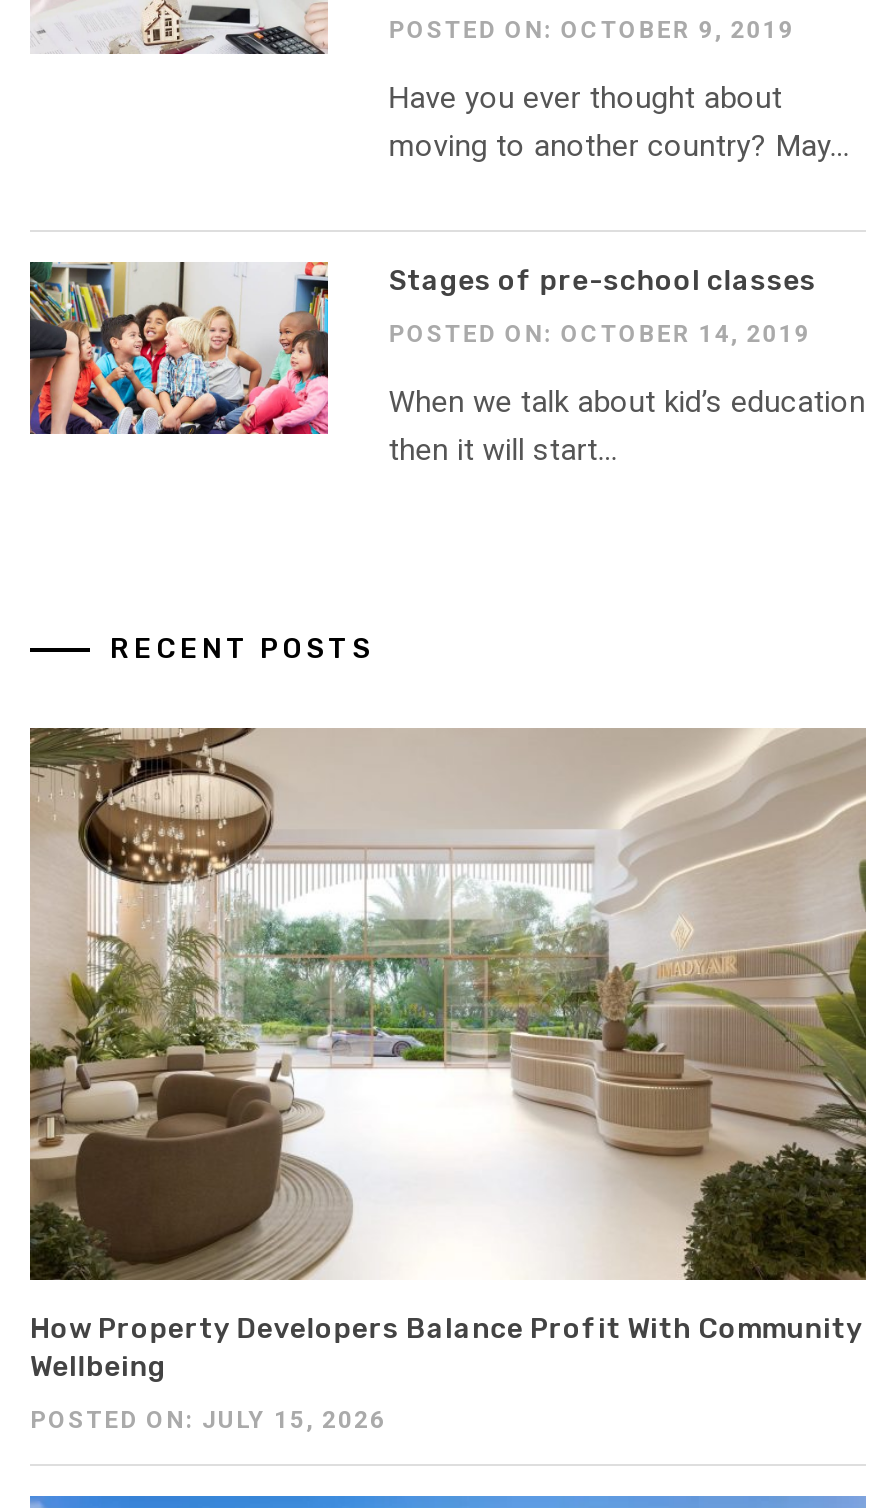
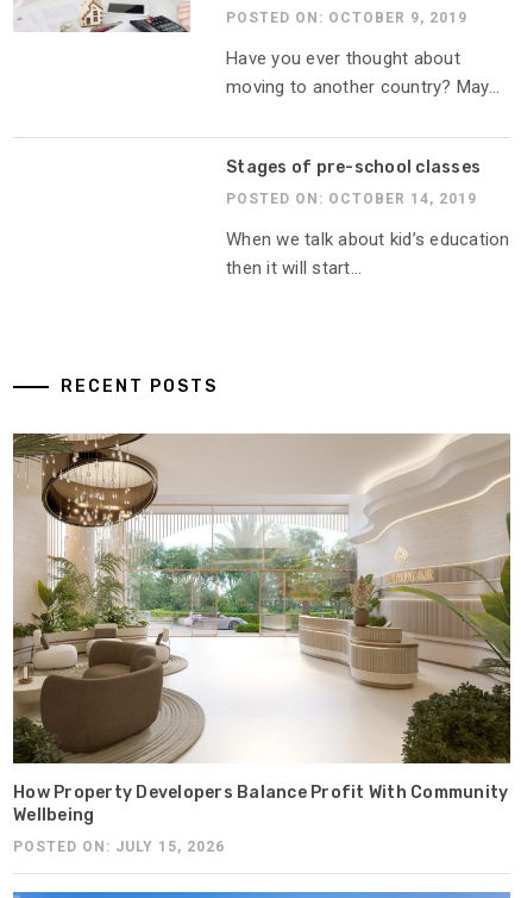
[28,260,330,436] [image] -> none

